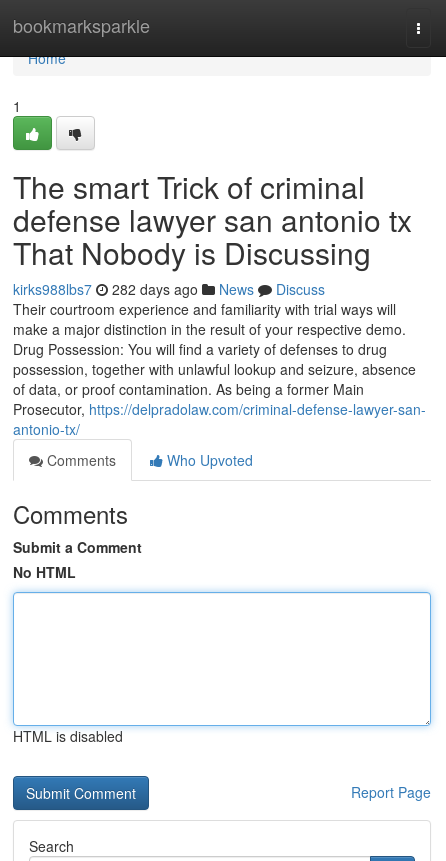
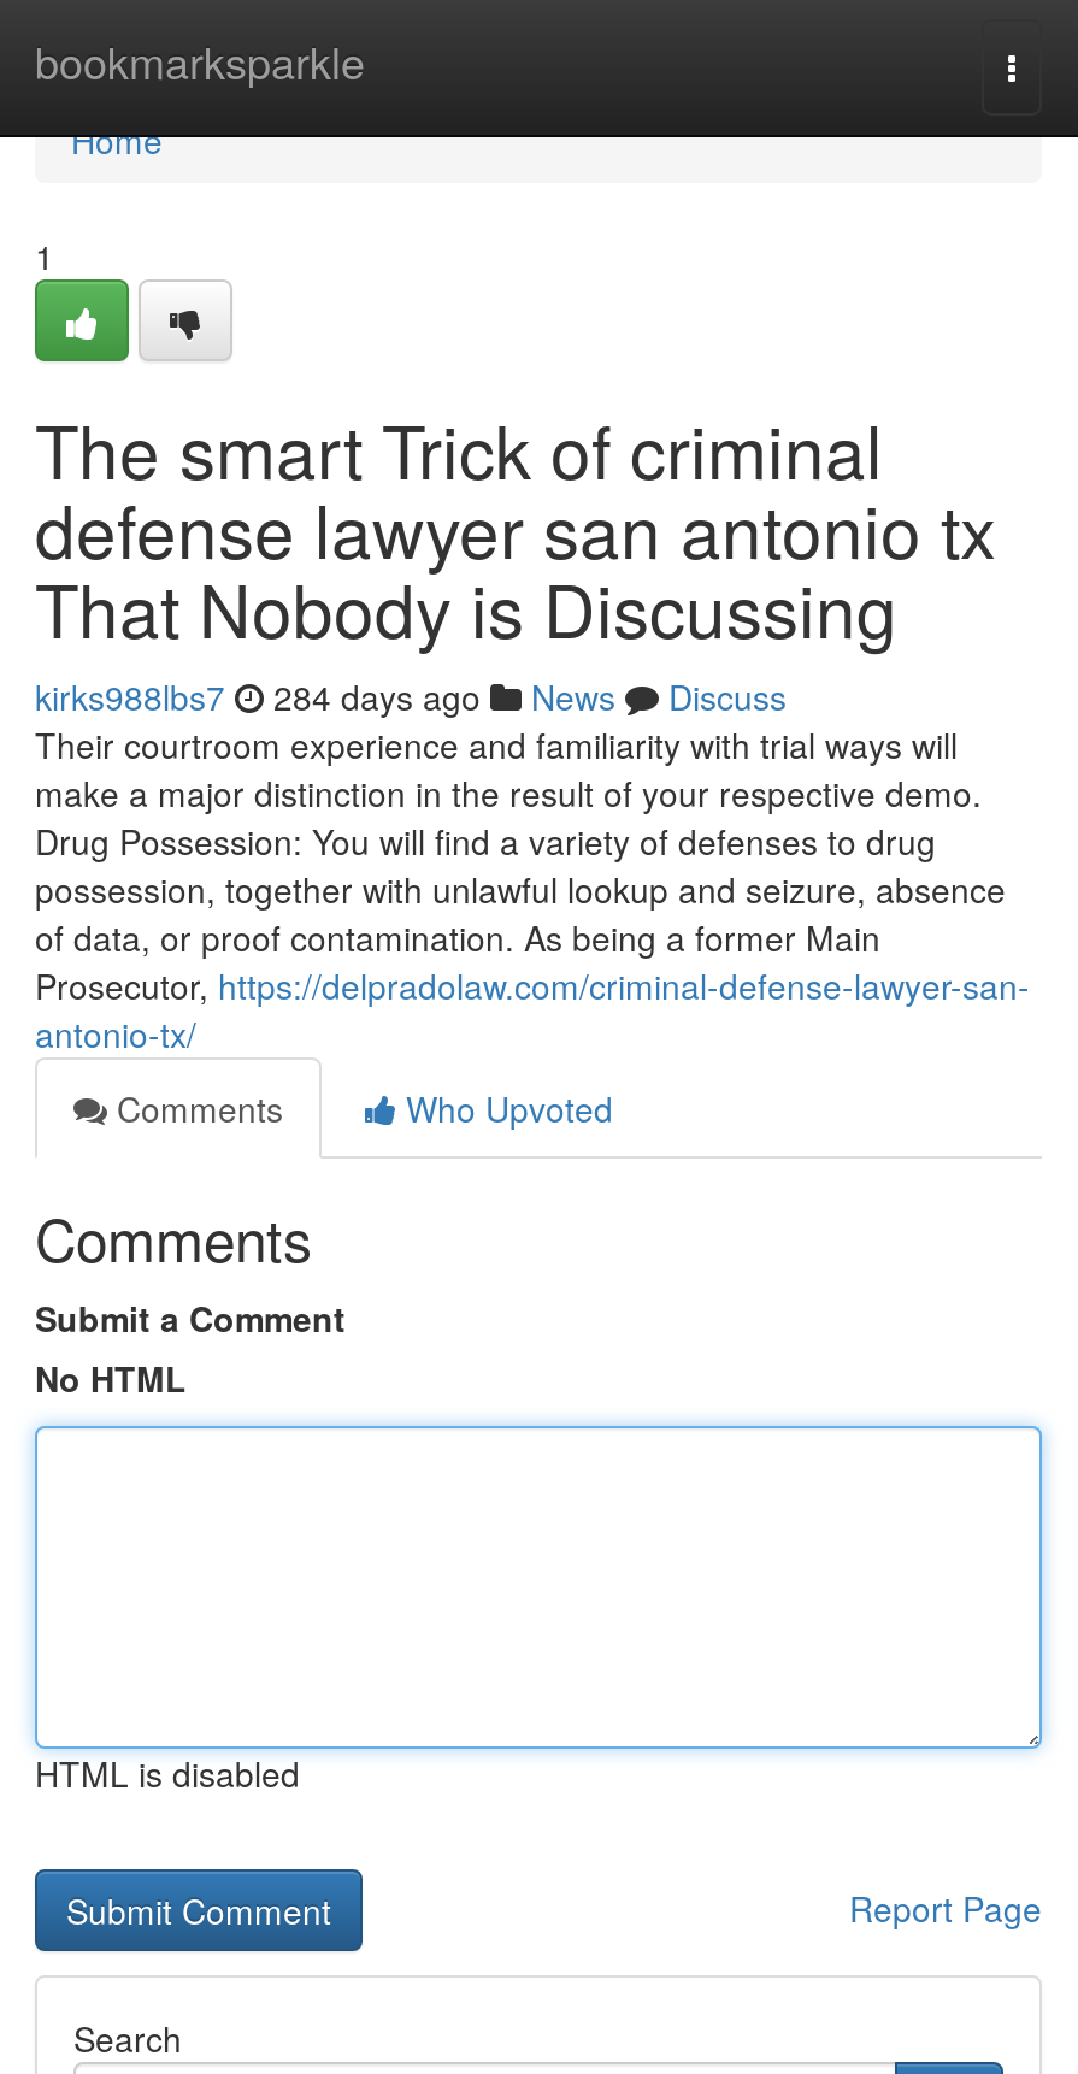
[13,279,325,299] kirks988lbs7 282 days ago News Discuss -> [35,672,787,720] kirks988lbs7 284 days ago News Discuss

